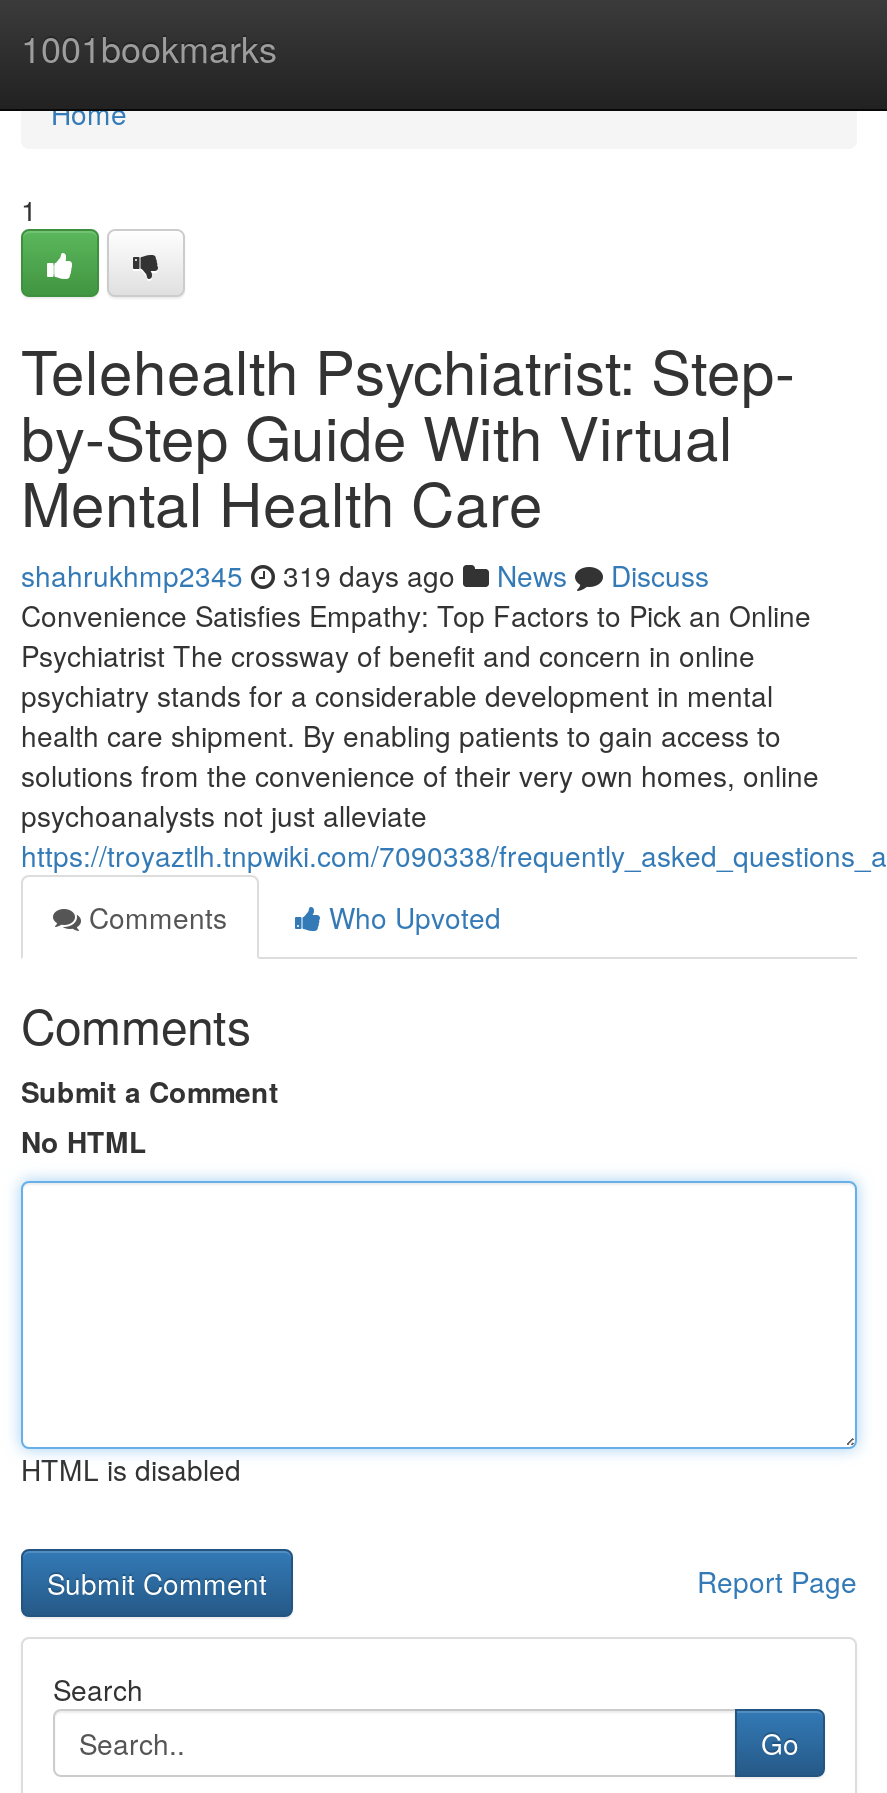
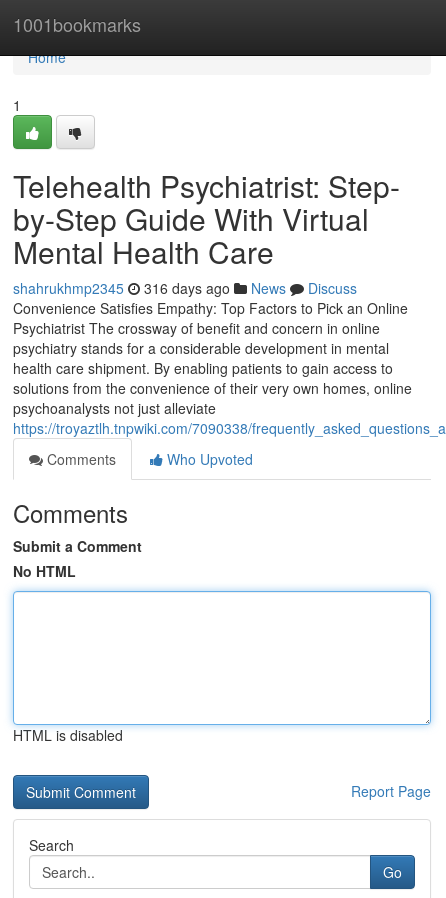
[21,555,709,595] shahrukhmp2345 319 days ago News Discuss -> [13,278,357,298] shahrukhmp2345 316 days ago News Discuss

